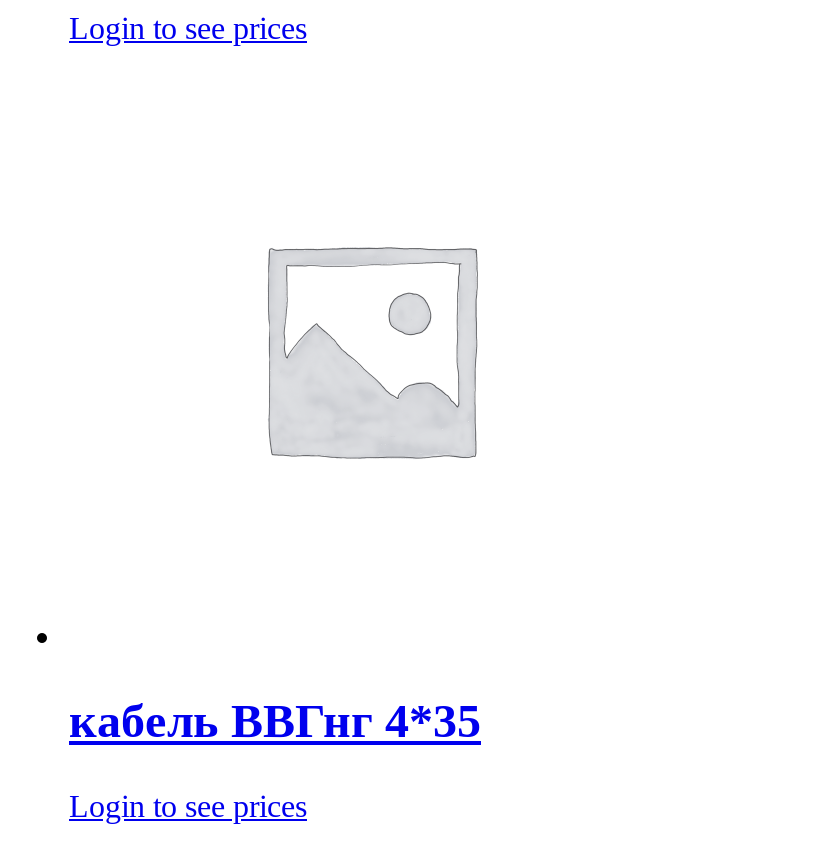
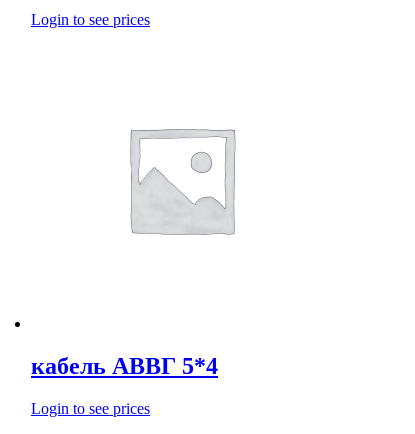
[69,695,481,747] кабель ВВГнг 4*35 -> [31,353,218,379] кабель АВВГ 5*4

